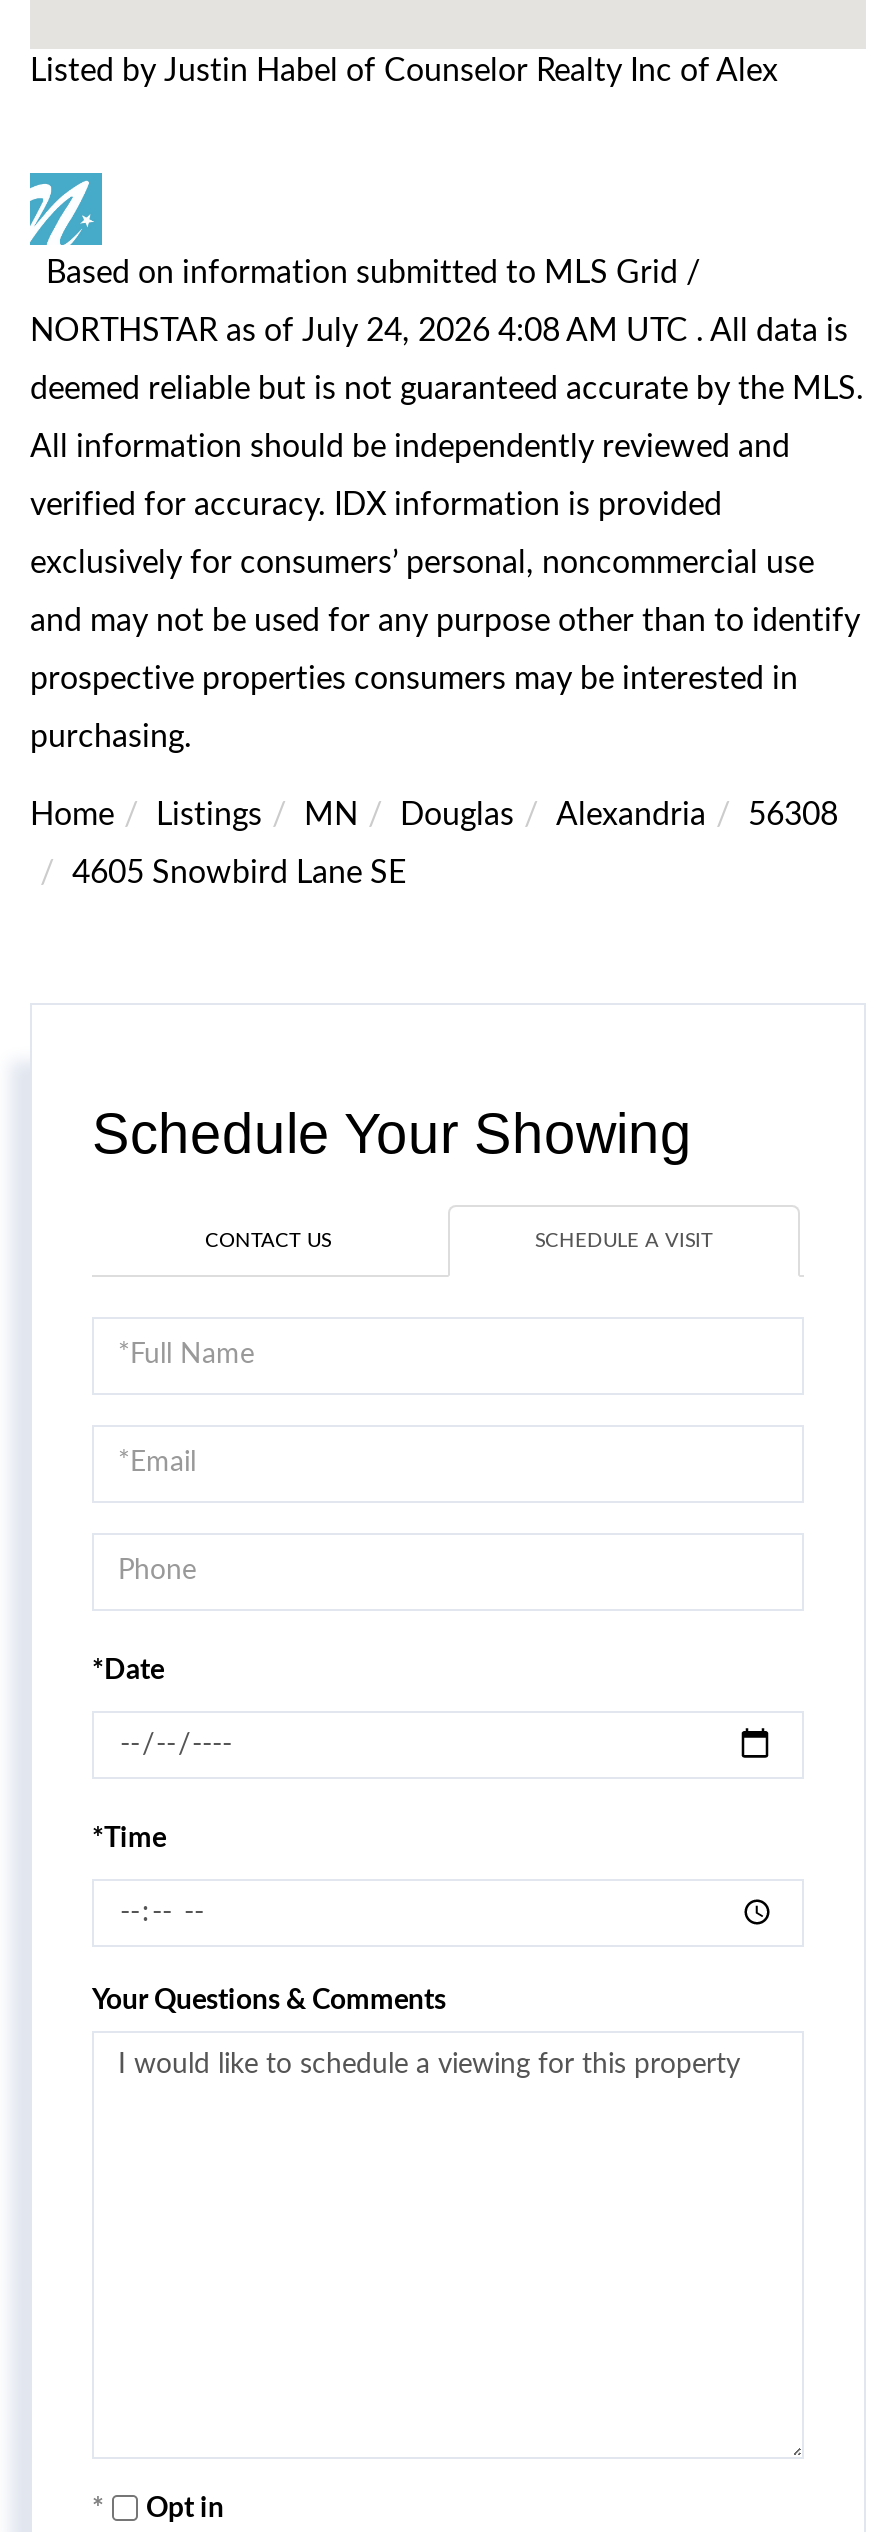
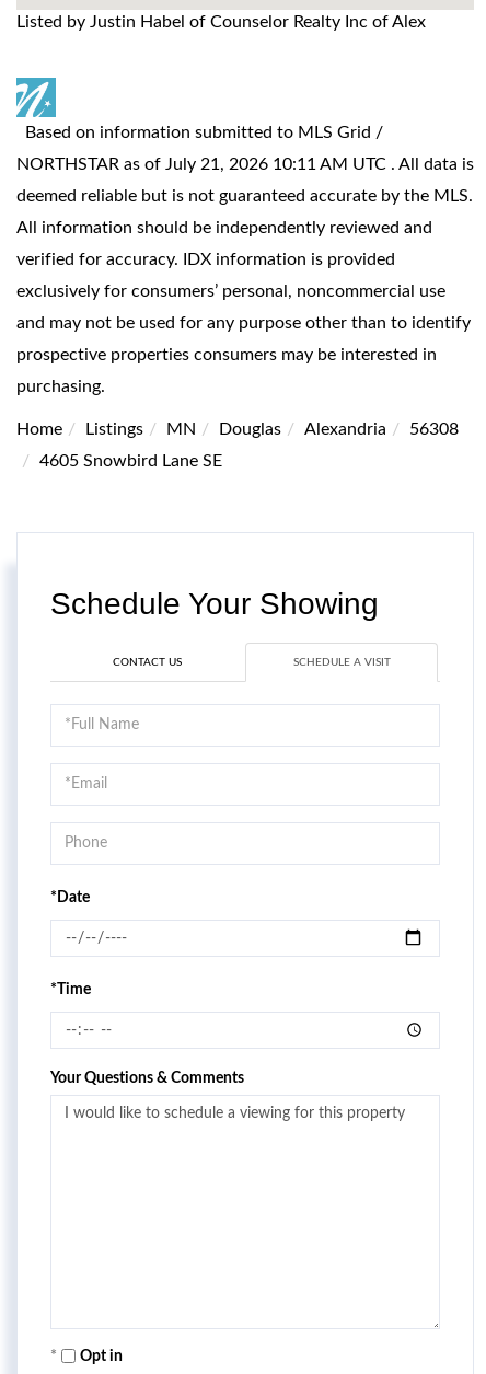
[30,314,848,346] NORTHSTAR as of July 24, 2026 4:08 AM UTC . All data is -> [16,155,474,173] NORTHSTAR as of July 21, 2026 10:11 AM UTC . All data is

